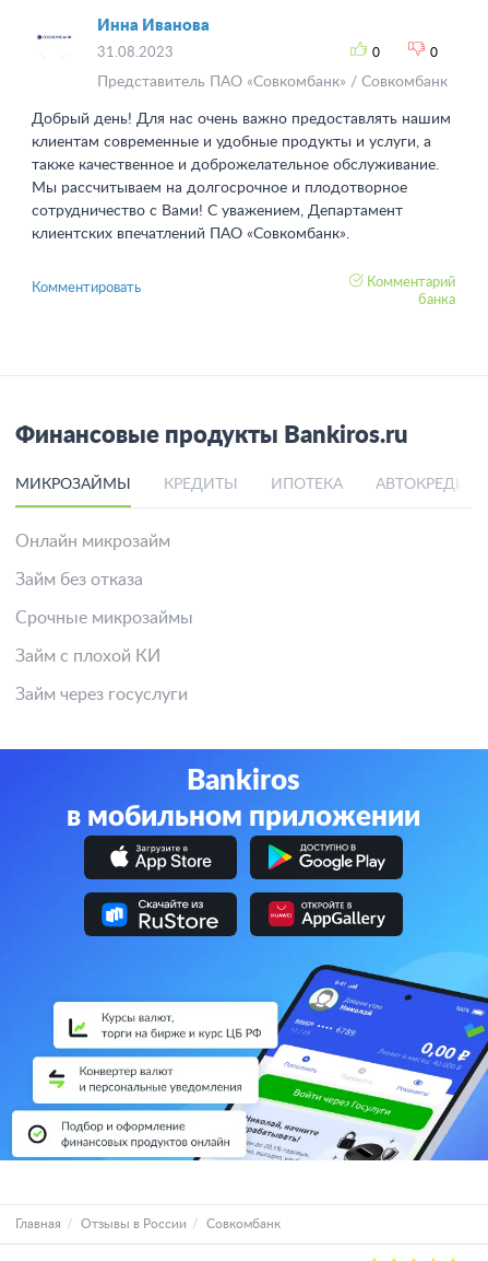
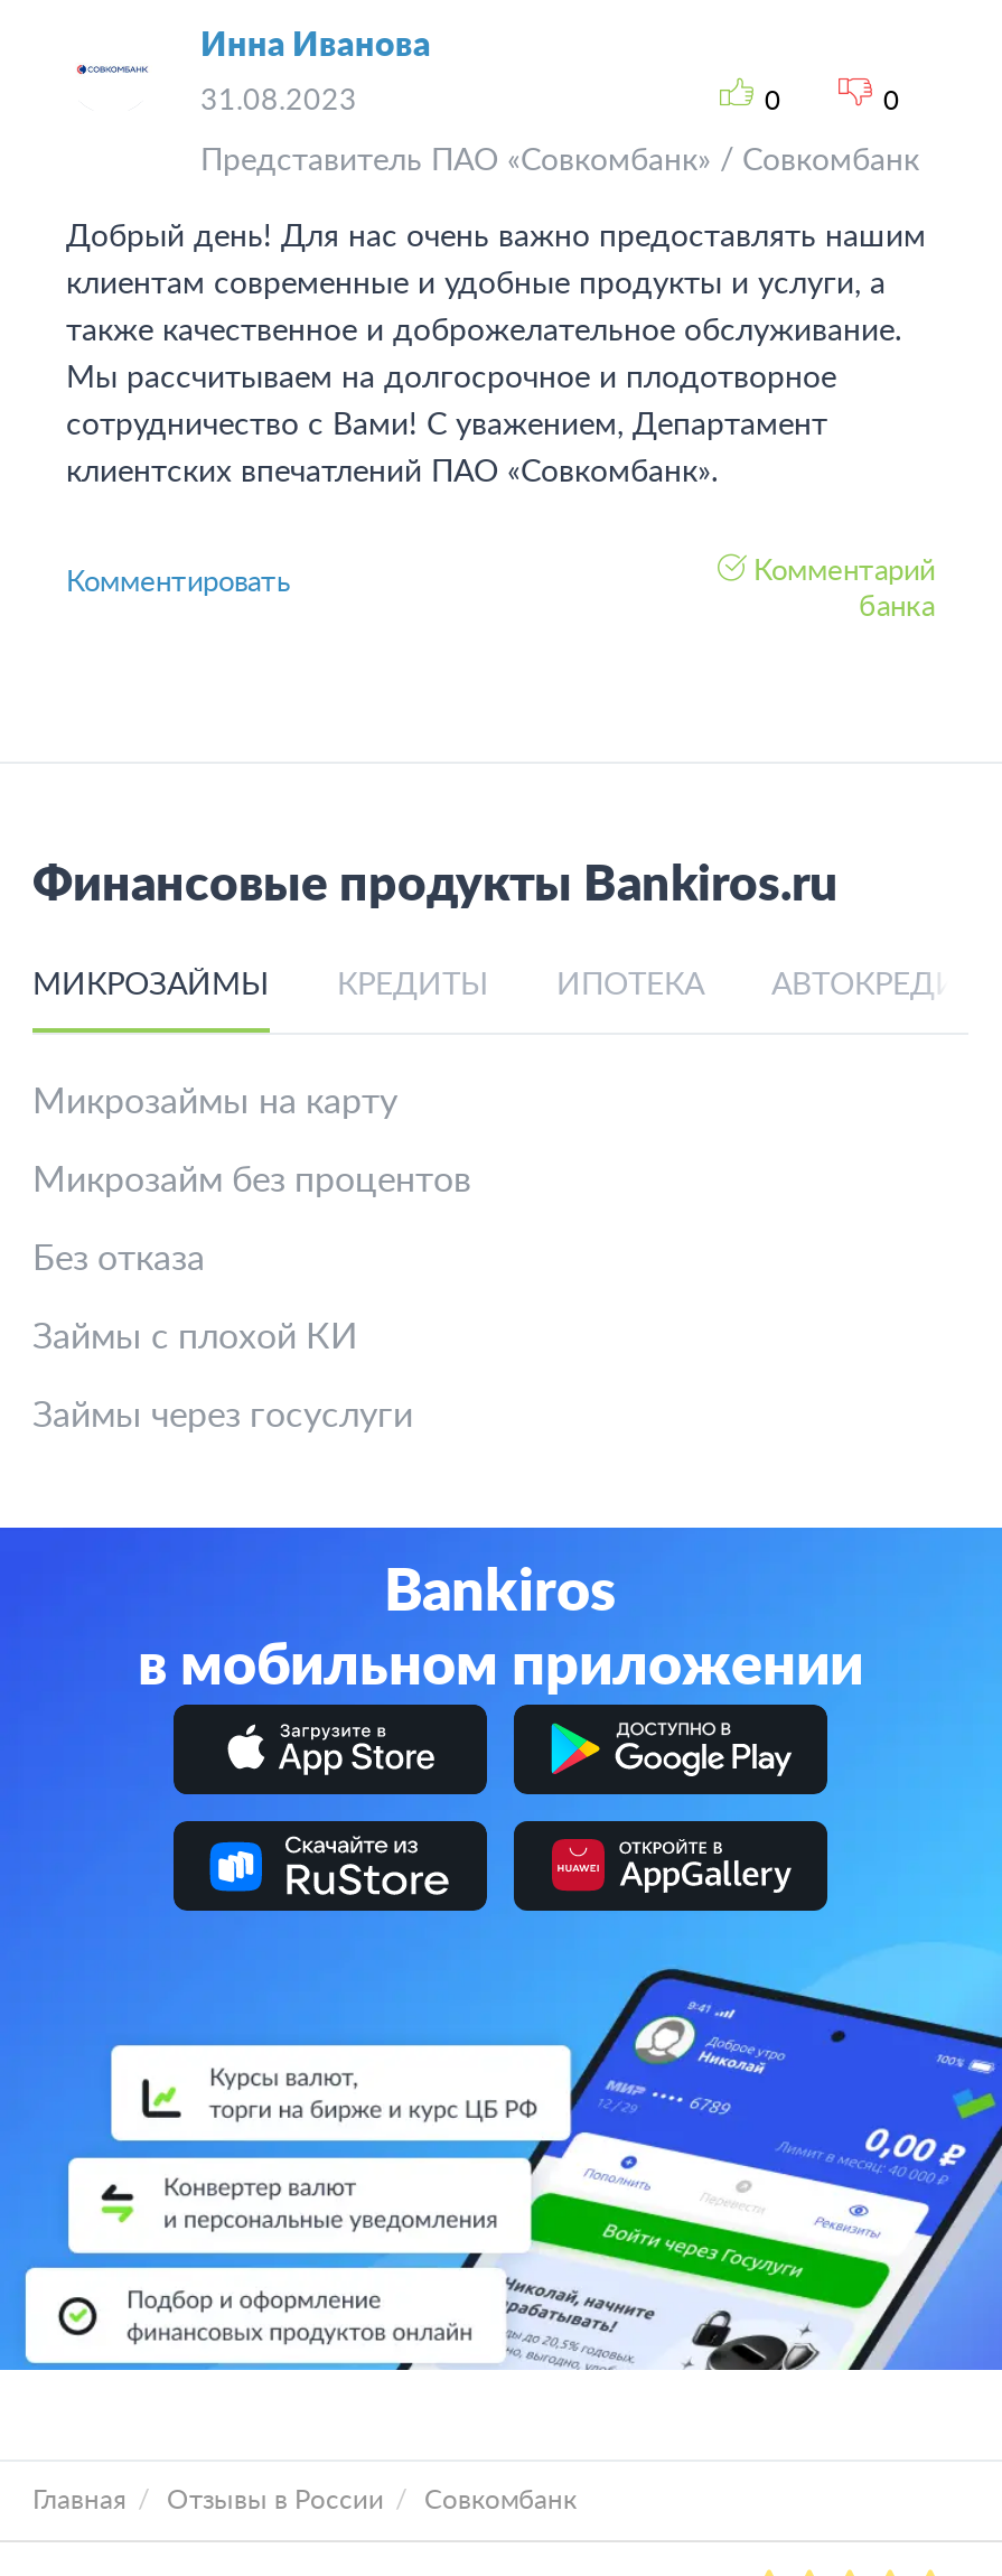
[15,533,170,550] Онлайн микрозайм -> [32,1084,397,1120] Микрозаймы на карту
[15,571,143,588] Займ без отказа -> [32,1163,471,1198] Микрозайм без процентов
[15,609,193,627] Срочные микрозаймы -> [32,1241,205,1277] Без отказа
[15,647,160,665] Займ с плохой КИ -> [32,1319,357,1355] Займы с плохой КИ
[15,686,188,703] Займ через госуслуги -> [32,1398,413,1434] Займы через госуслуги

